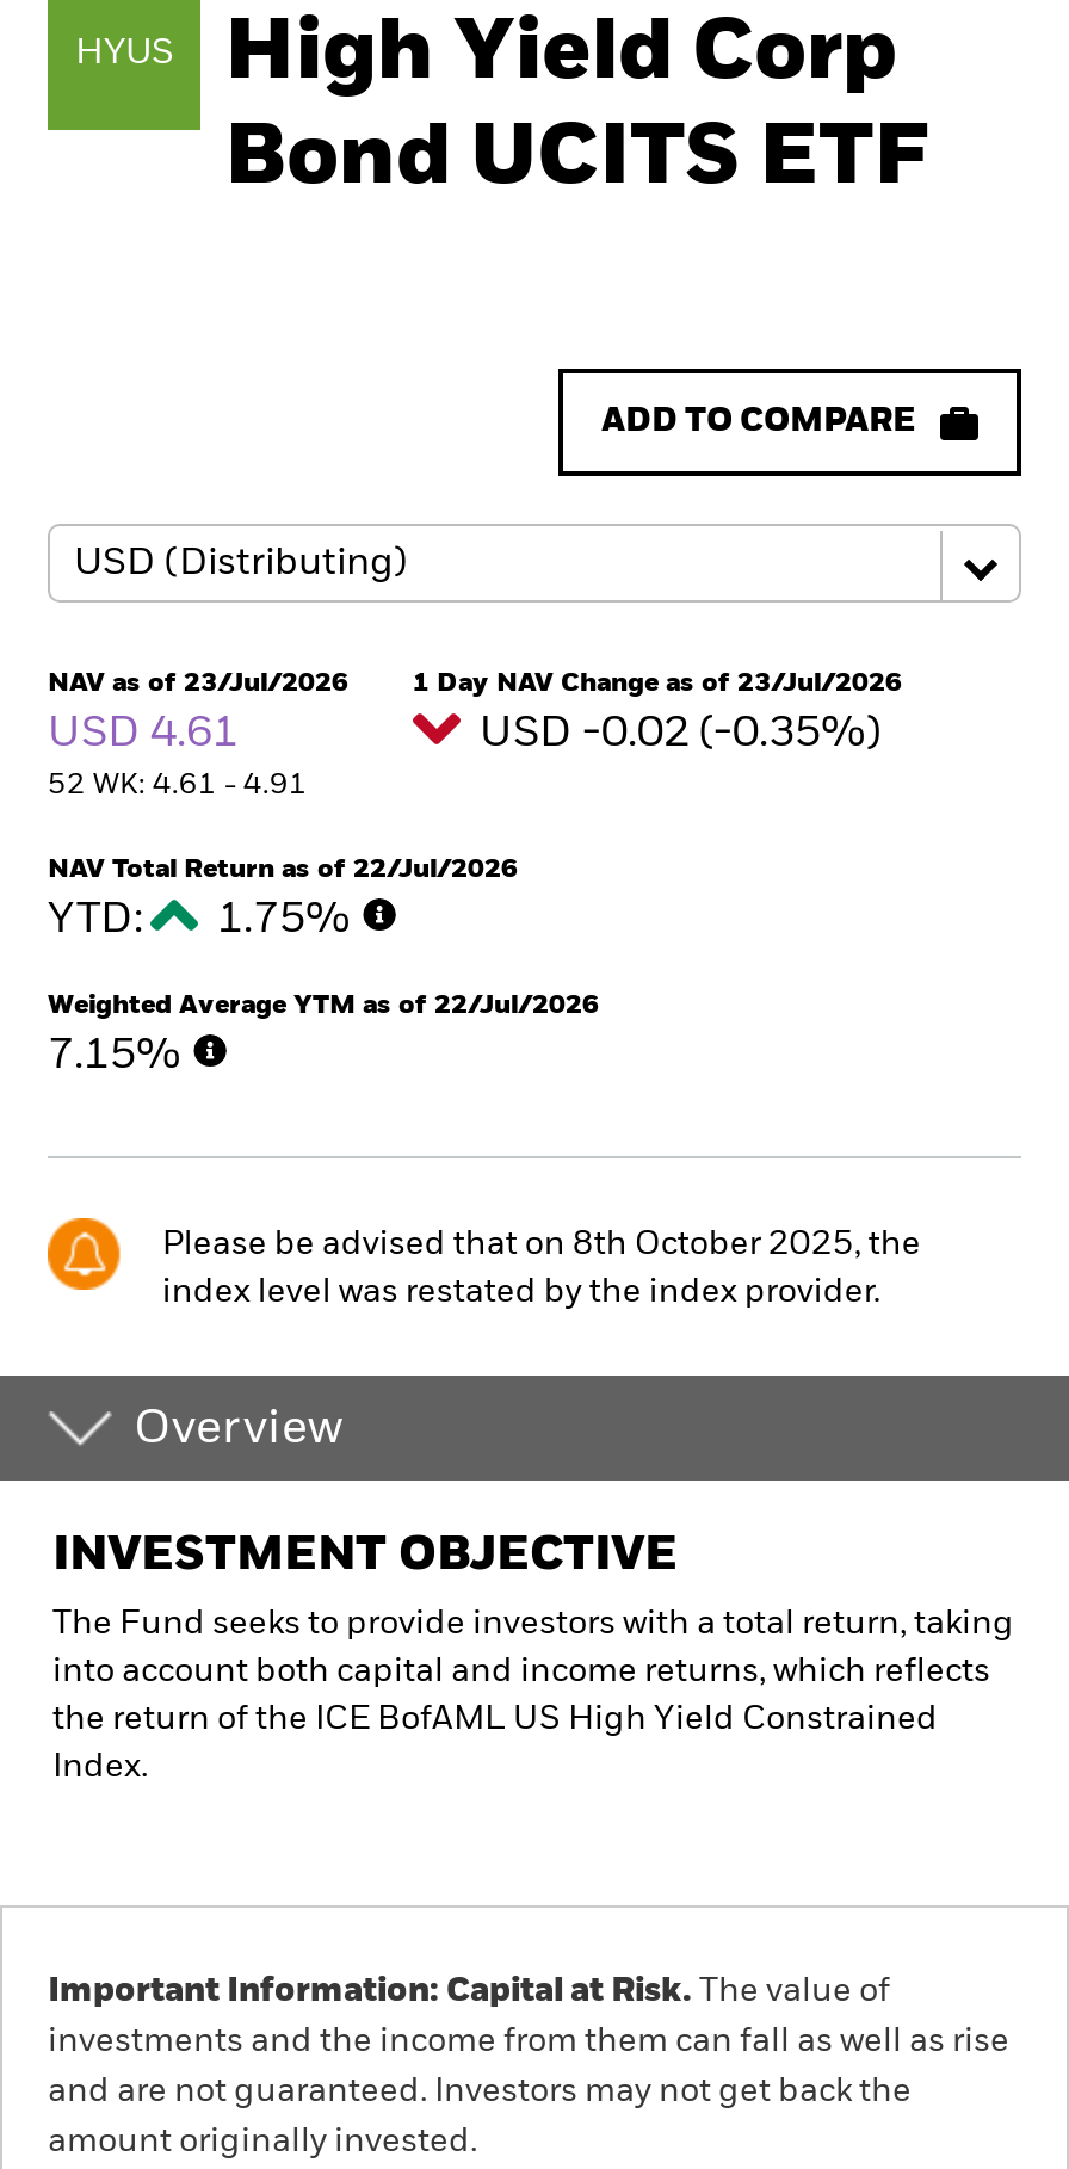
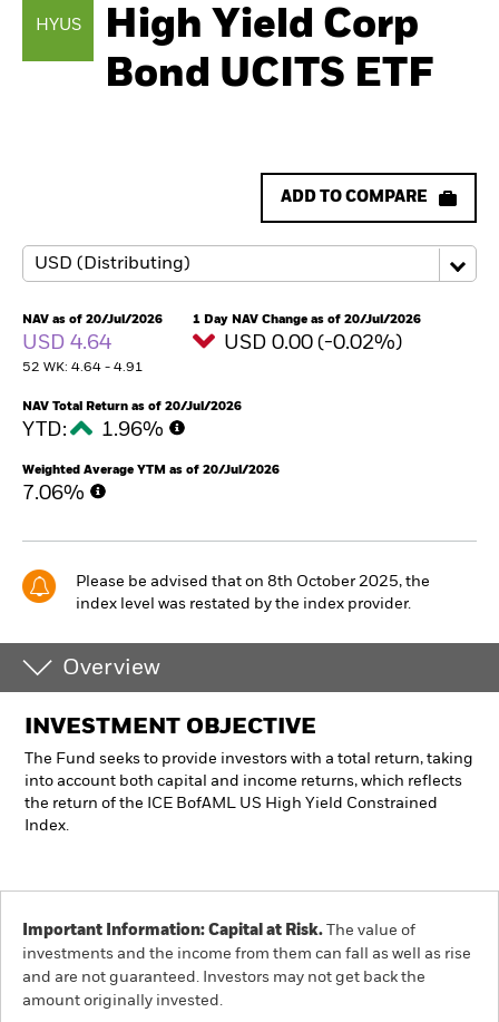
[48,669,348,696] NAV as of 23/Jul/2026 -> [22,313,163,325] NAV as of 20/Jul/2026
[413,669,902,696] 1 Day NAV Change as of 23/Jul/2026 -> [193,313,421,325] 1 Day NAV Change as of 20/Jul/2026
[48,712,248,755] USD 4.61 -> [22,333,116,353] USD 4.64
[480,712,890,755] USD -0.02 (-0.35%) -> [224,333,407,353] USD 0.00 (-0.02%)
[48,772,308,801] 52 WK: 4.61 - 4.91 -> [22,361,144,374] 52 WK: 4.64 - 4.91
[48,855,518,882] NAV Total Return as of 22/Jul/2026 -> [22,400,242,412] NAV Total Return as of 20/Jul/2026
[48,898,360,941] YTD: 1.75% -> [22,420,168,440] YTD: 1.96%
[48,991,599,1018] Weighted Average YTM as of 22/Jul/2026 -> [22,464,280,476] Weighted Average YTM as of 20/Jul/2026
[48,1034,191,1077] 7.15% -> [22,484,89,504] 7.06%

